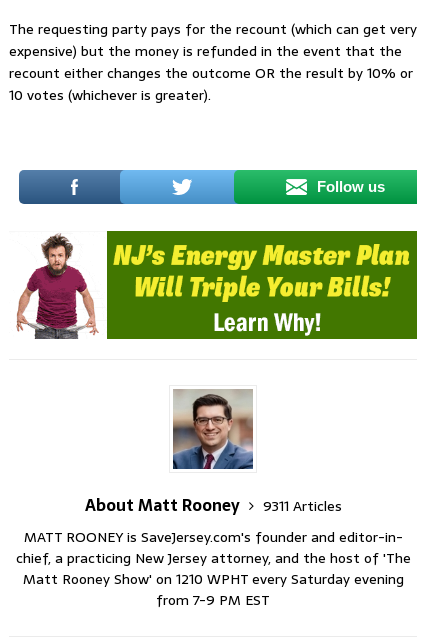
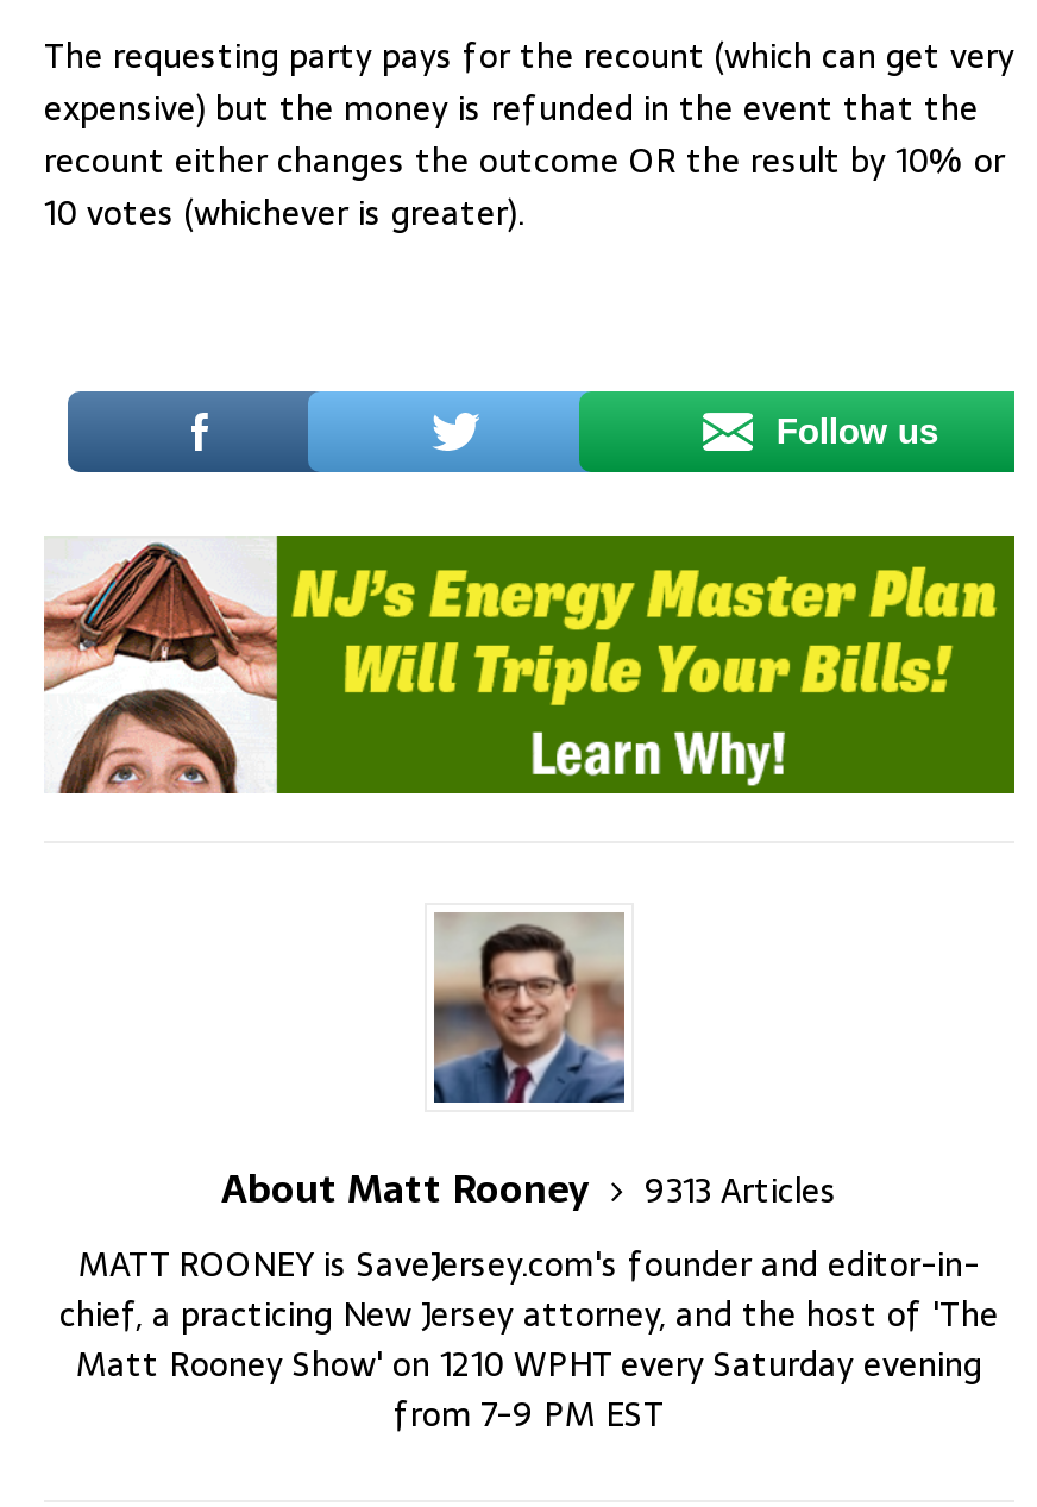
[9,235,108,340] [image] -> [42,544,279,796] [image]
[84,492,341,518] About Matt Rooney 9311 Articles -> [221,1158,837,1220] About Matt Rooney 9313 Articles

